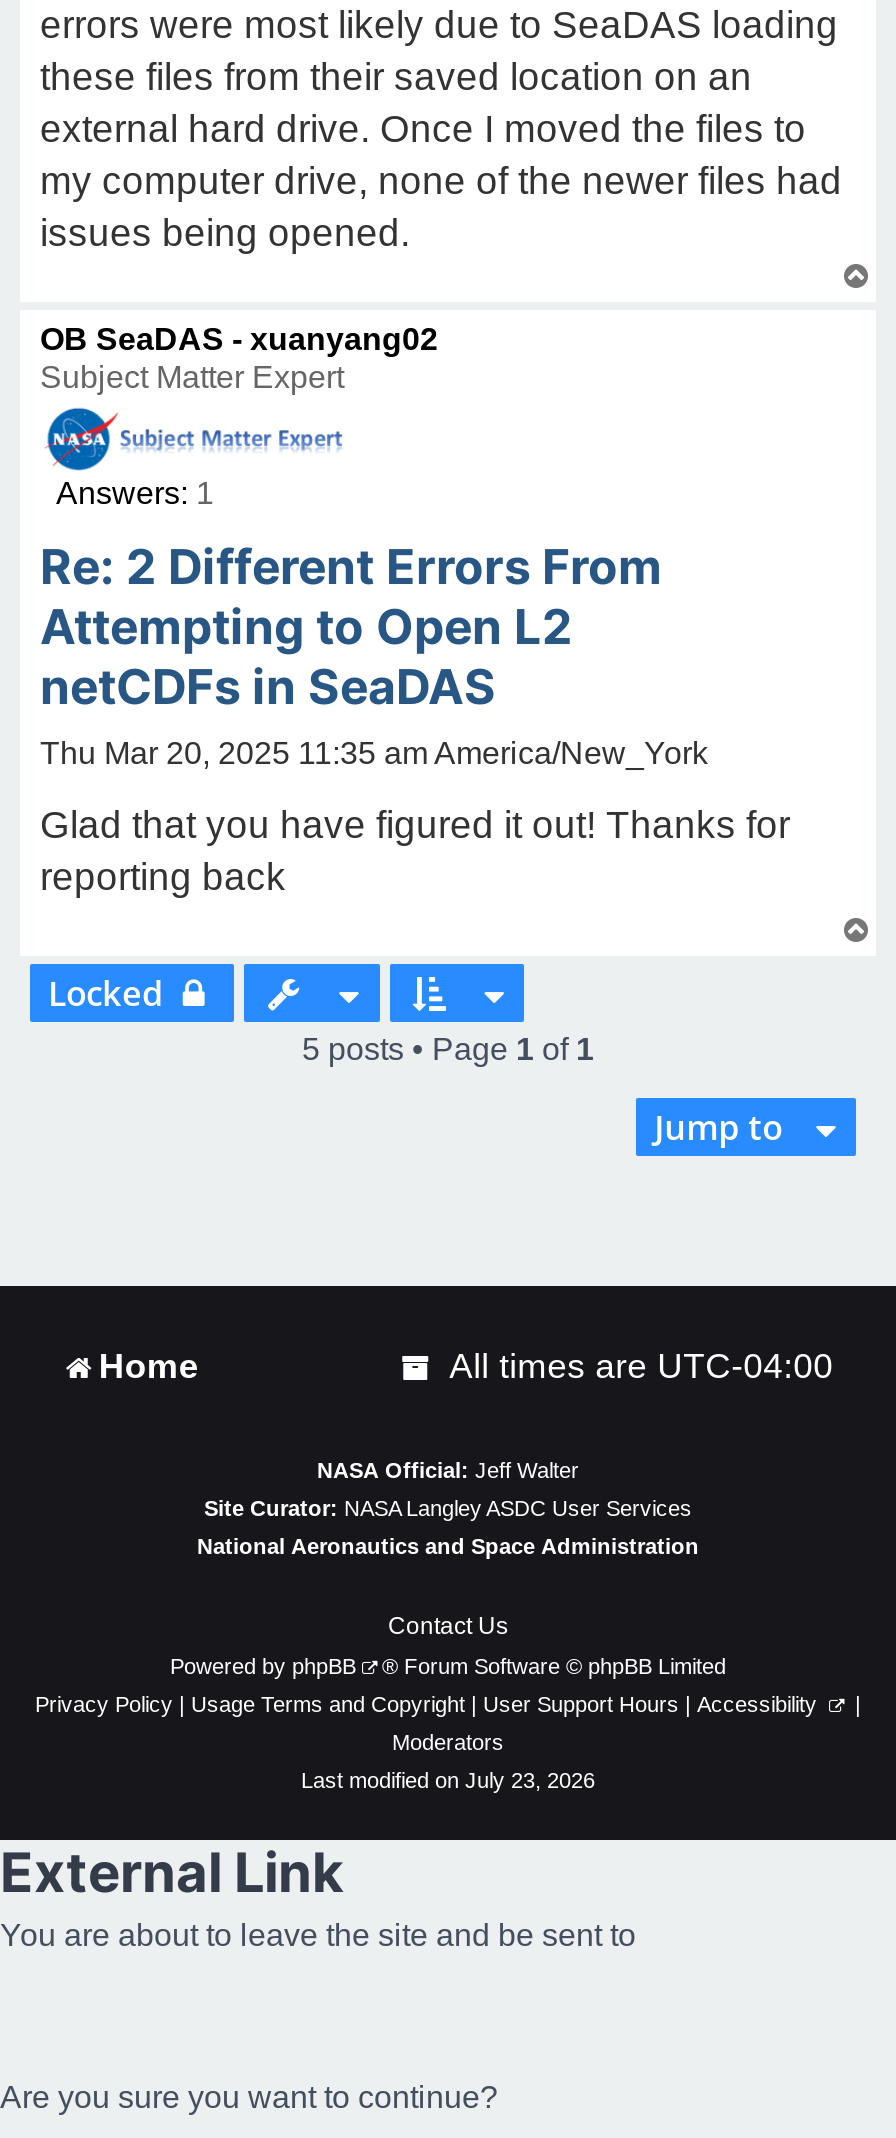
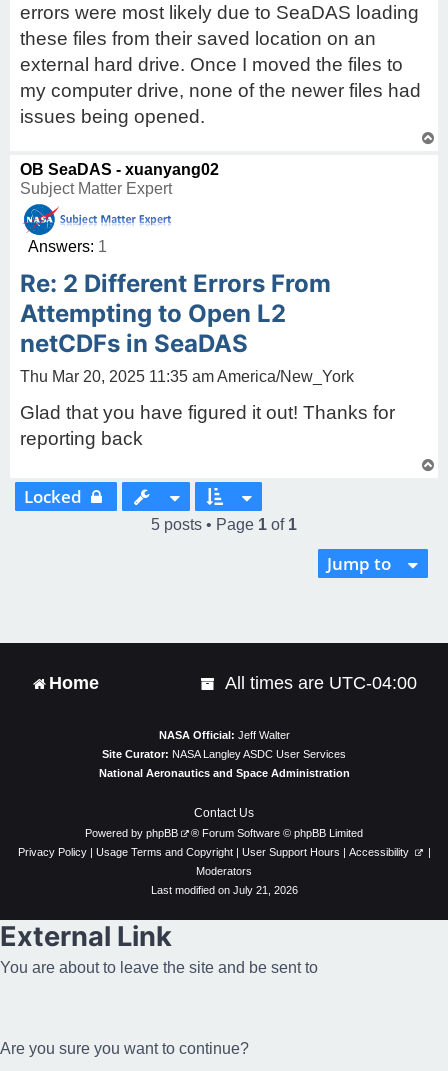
[301,1768,595,1792] Last modified on July 23, 2026 -> [150,884,297,896] Last modified on July 21, 2026

